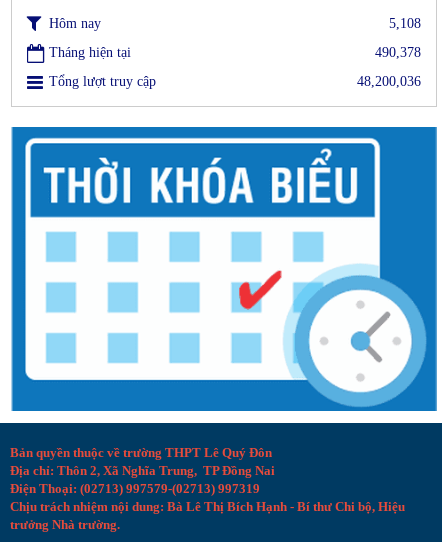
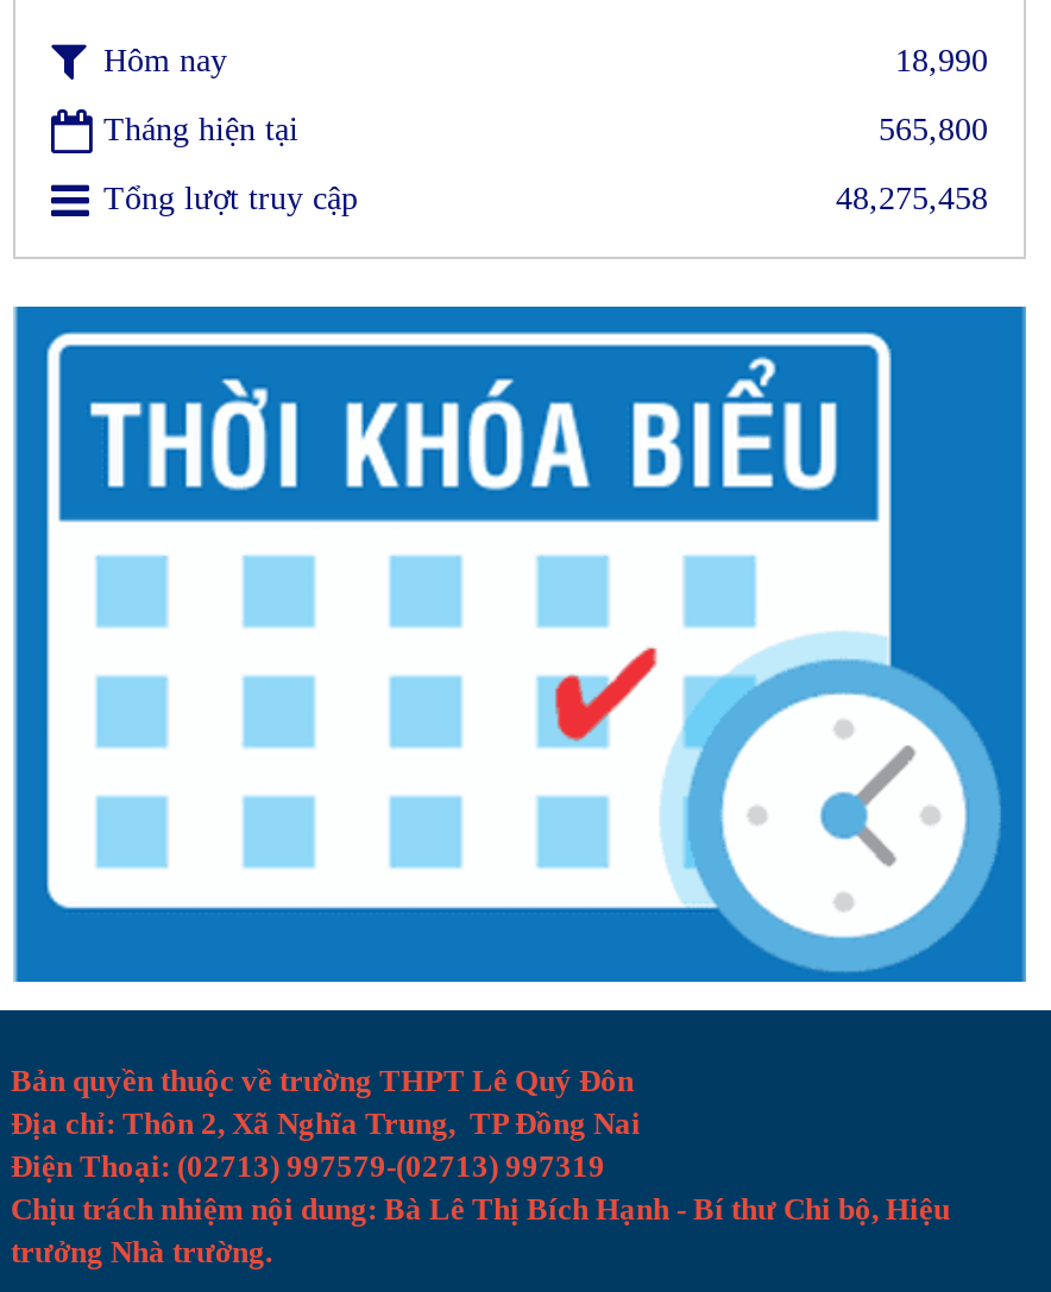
[389,16,421,31] 5,108 -> [895,44,988,80] 18,990
[375,45,421,60] 490,378 -> [879,113,988,149] 565,800
[357,74,421,89] 48,200,036 -> [836,182,988,218] 48,275,458

